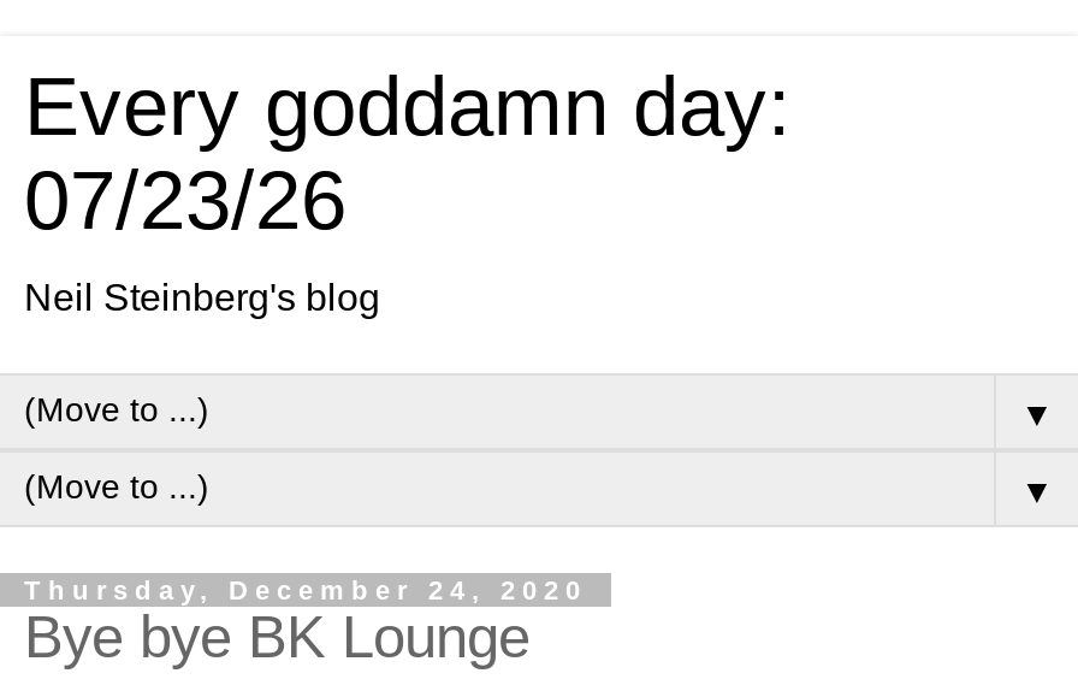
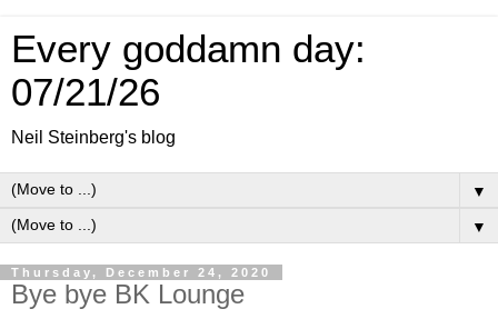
[24,154,346,246] 07/23/26 -> [11,71,160,113] 07/21/26

